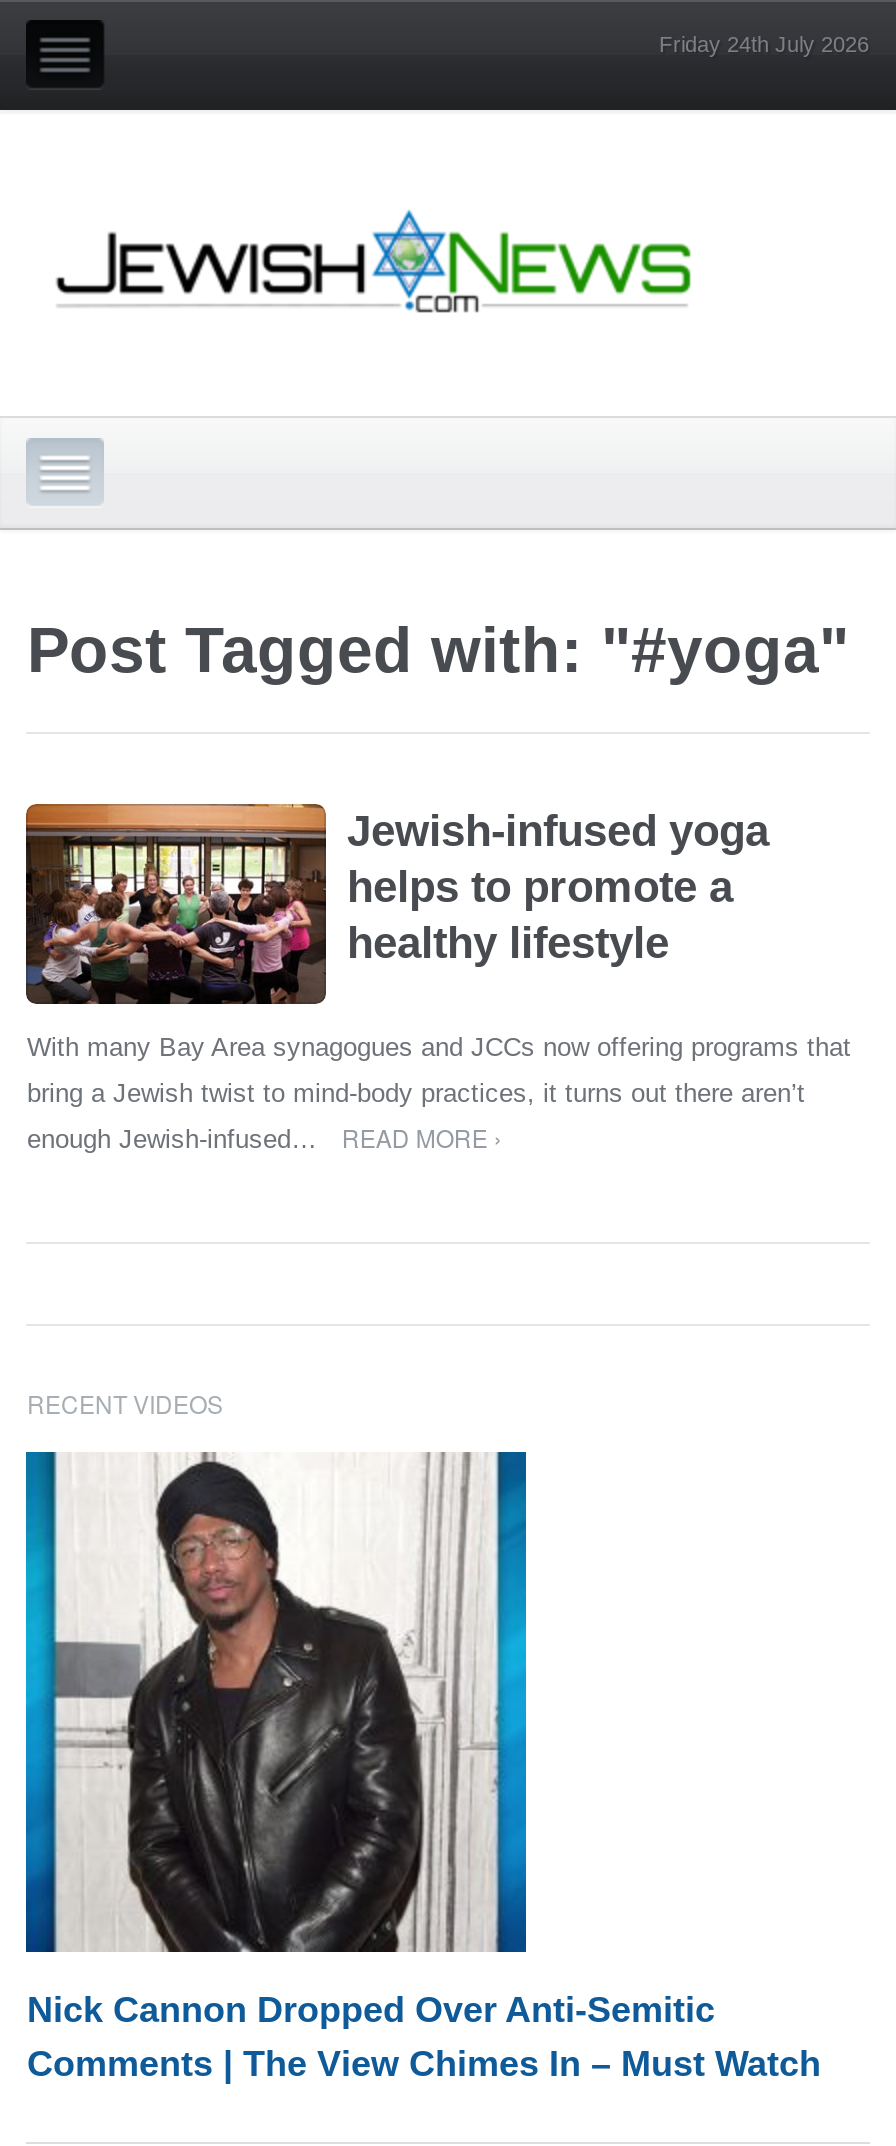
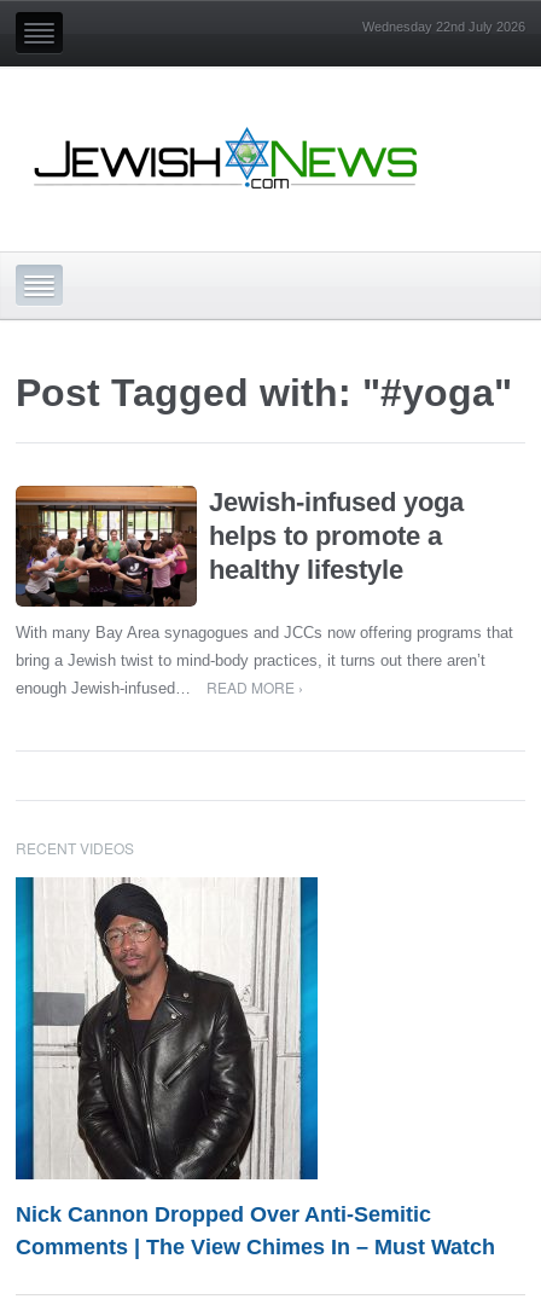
[659,32,869,56] Friday 24th July 2026 -> [362,19,525,34] Wednesday 22nd July 2026

